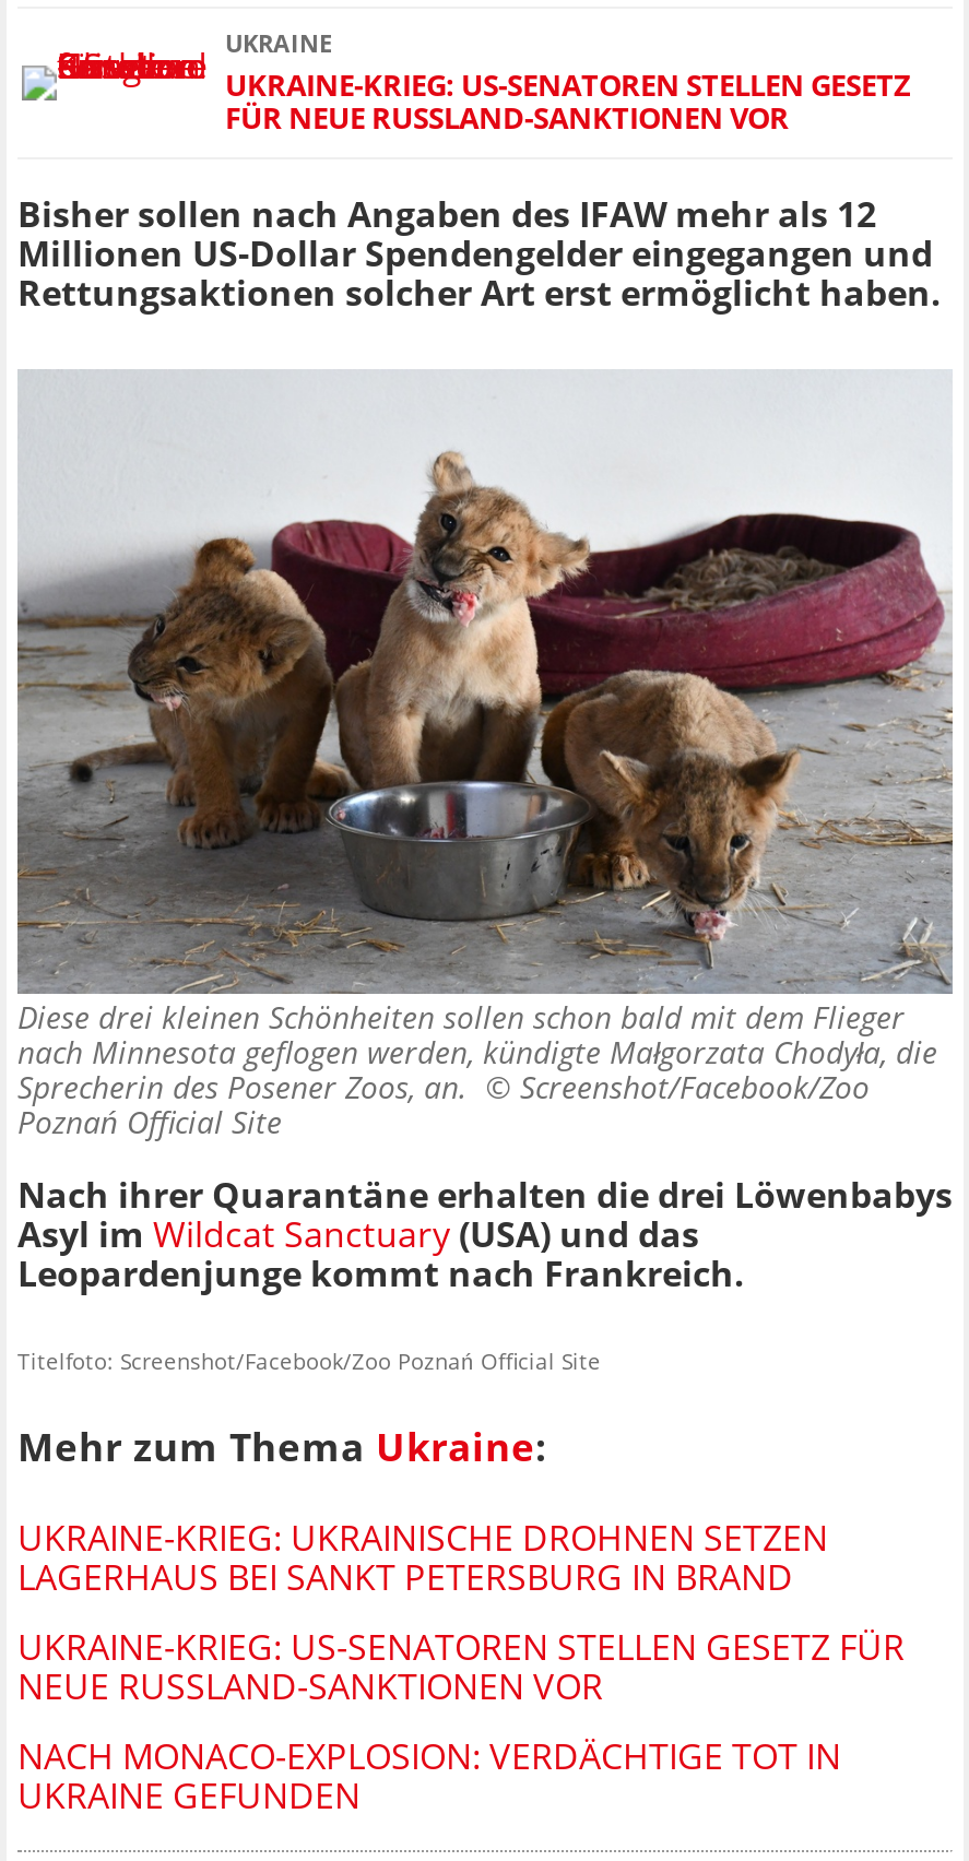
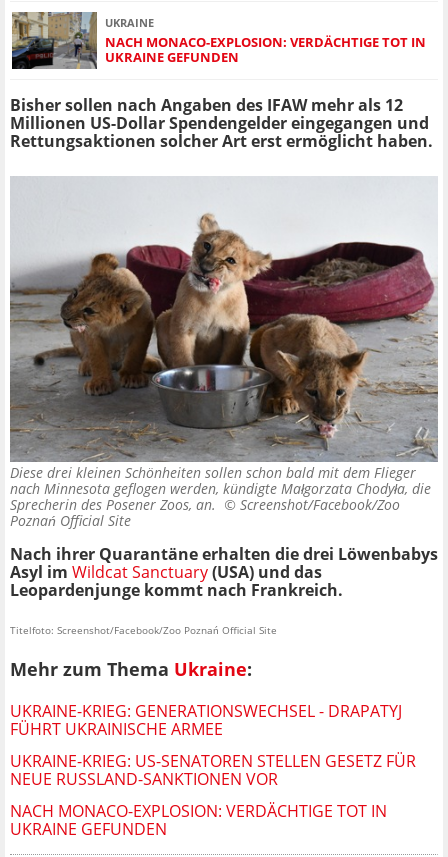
[22,21,911,138] [image] | UKRAINE-KRIEG: US-SENATOREN STELLEN GESETZ | FÜR NEUE RUSSLAND-SANKTIONEN VOR -> [11,11,426,70] [image] | NACH MONACO-EXPLOSION: VERDÄCHTIGE TOT IN | UKRAINE GEFUNDEN
[17,1514,828,1602] UKRAINE-KRIEG: UKRAINISCHE DROHNEN SETZEN | LAGERHAUS BEI SANKT PETERSBURG IN BRAND -> [10,700,402,740] UKRAINE-KRIEG: GENERATIONSWECHSEL - DRAPATYJ | FÜHRT UKRAINISCHE ARMEE

